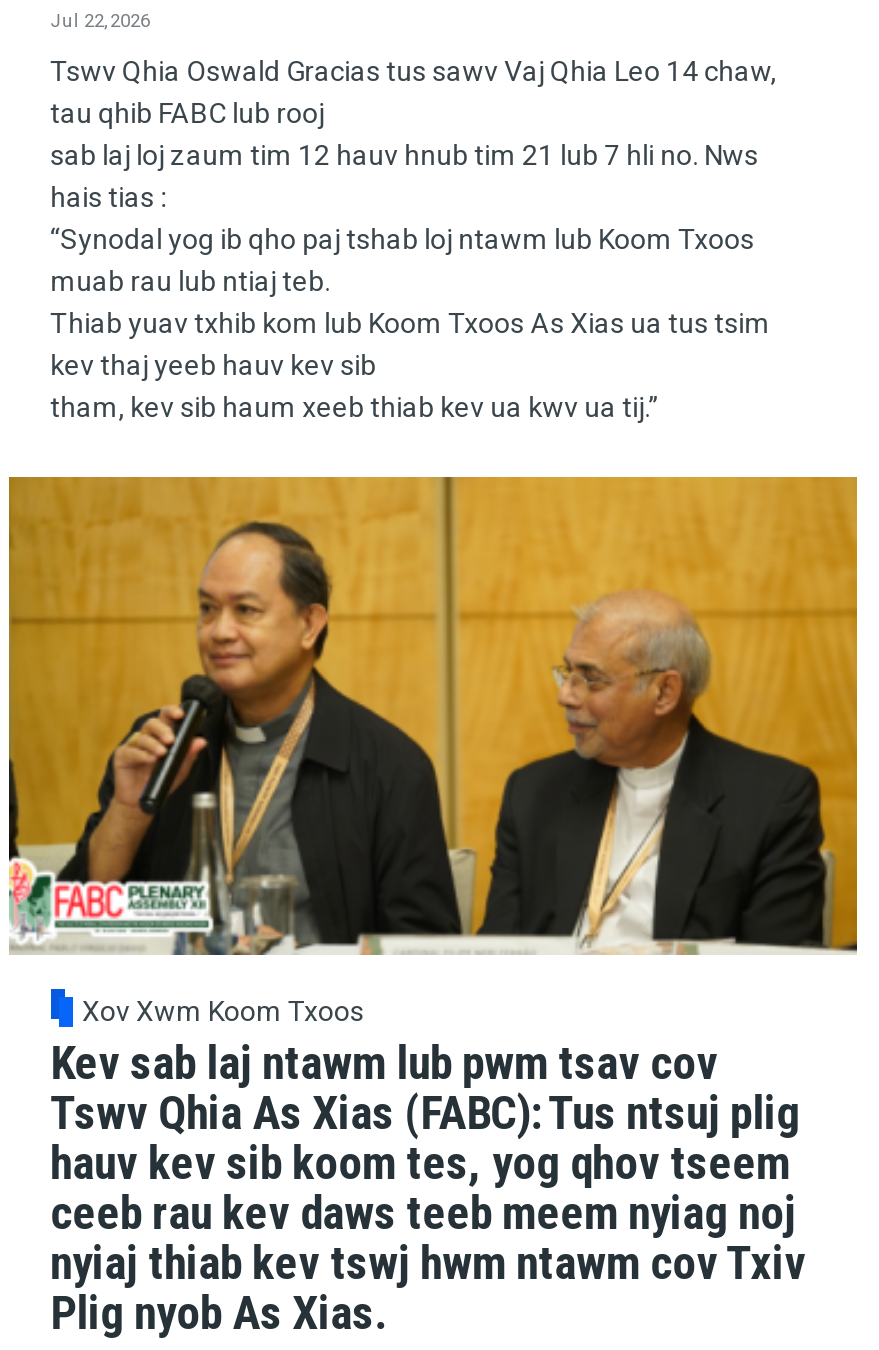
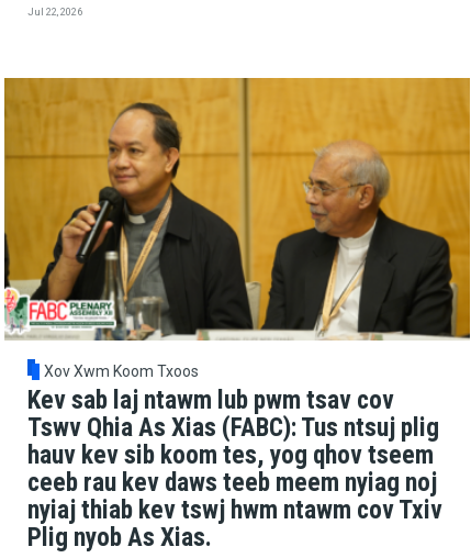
[50,55,776,423] Tswv Qhia Oswald Gracias tus sawv Vaj Qhia Leo 14 chaw, | tau qhib FABC lub rooj | sab laj loj zaum tim 12 hauv hnub tim 21 lub 7 hli no. Nws | hais tias : | “Synodal yog ib qho paj tshab loj ntawm lub Koom Txoos | muab rau lub ntiaj teb. | Thiab yuav txhib kom lub Koom Txoos As Xias ua tus tsim | kev thaj yeeb hauv kev sib | tham, kev sib haum xeeb thiab kev ua kwv ua tij.” -> none

